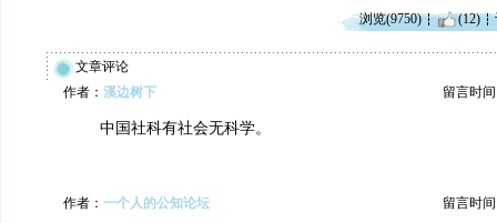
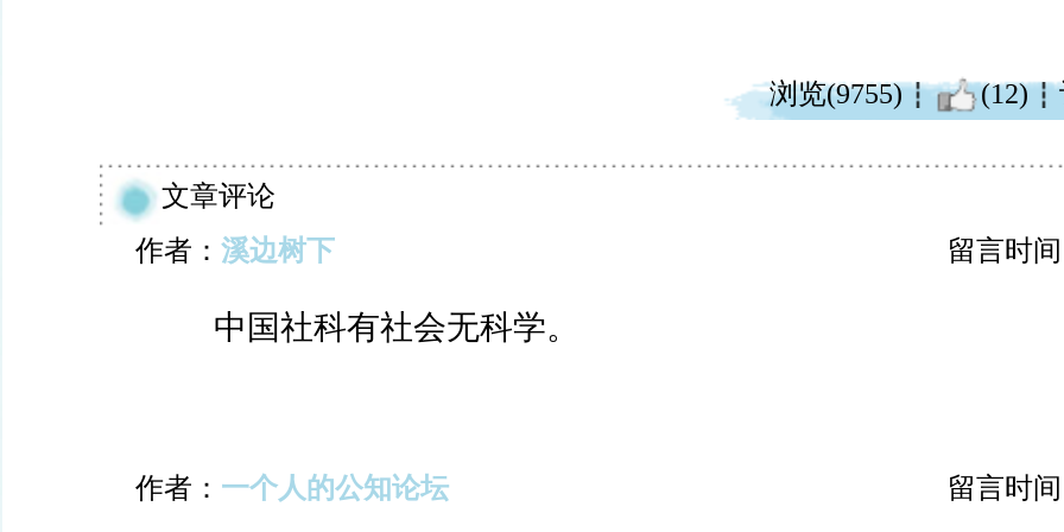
[359,11,422,27] 浏览(9750) -> [769,77,902,110] 浏览(9755)

